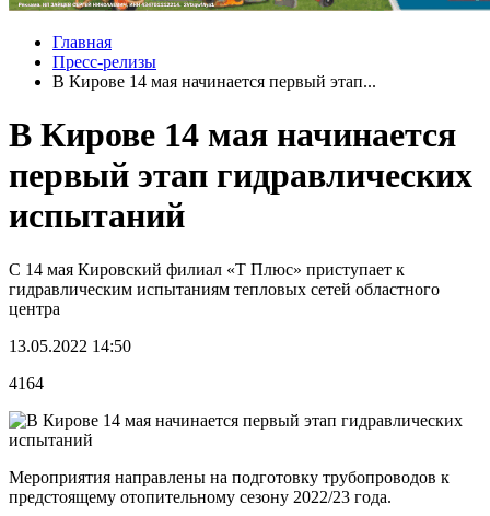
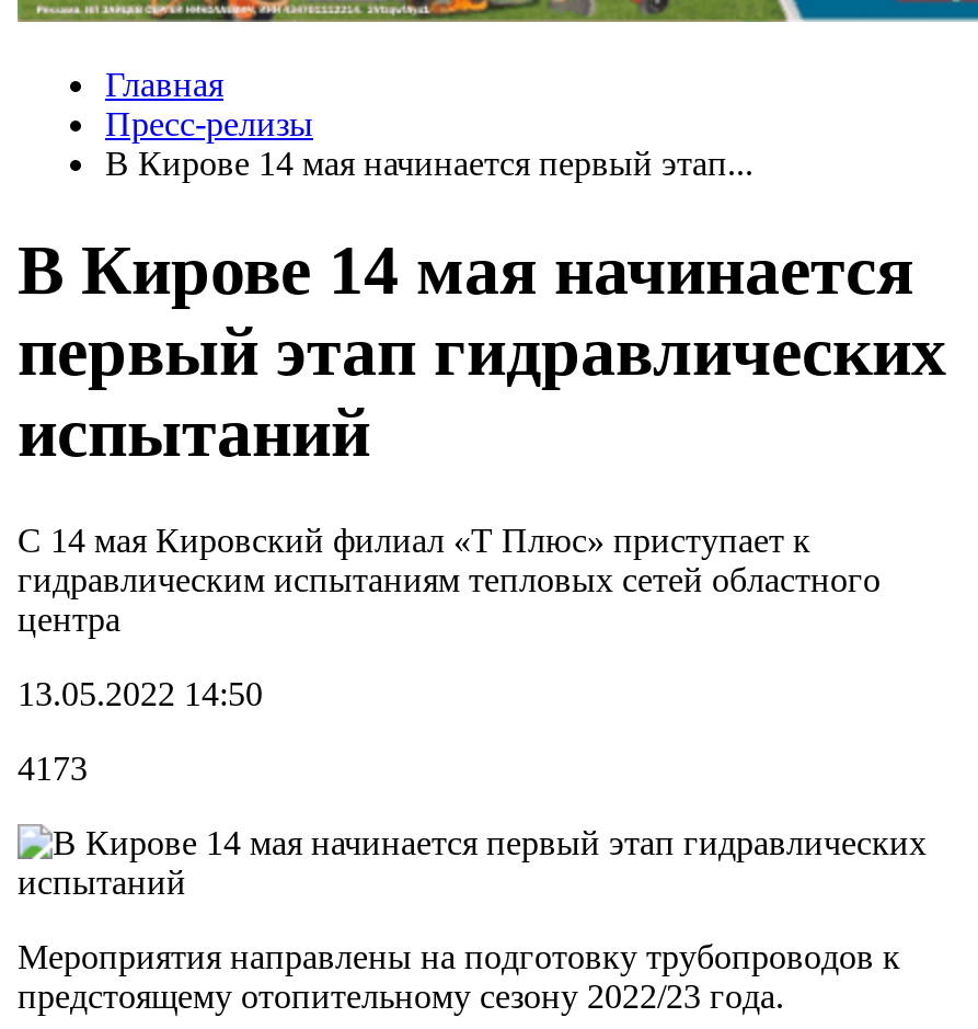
[9,374,44,392] 4164 -> [18,749,88,787] 4173

